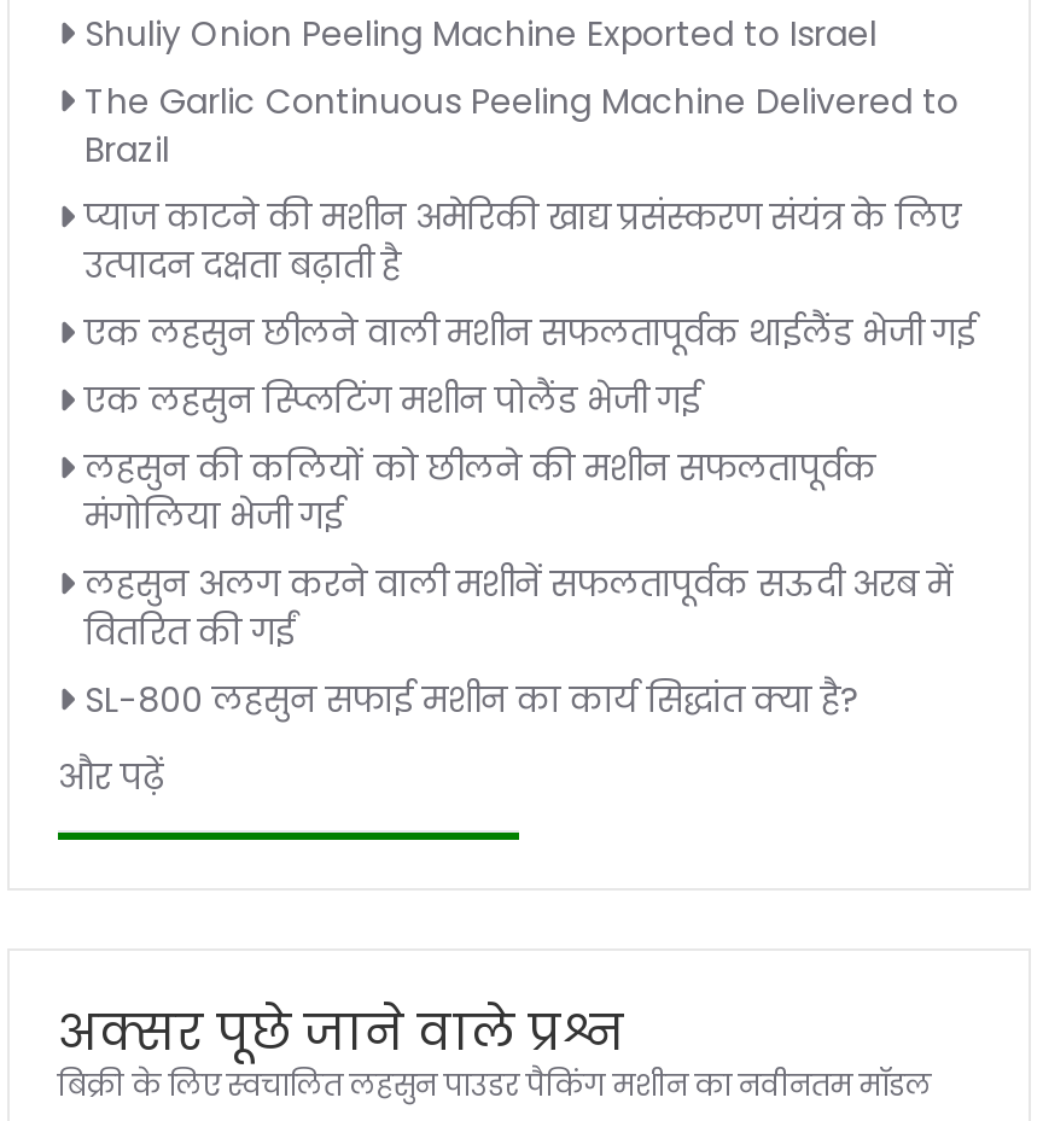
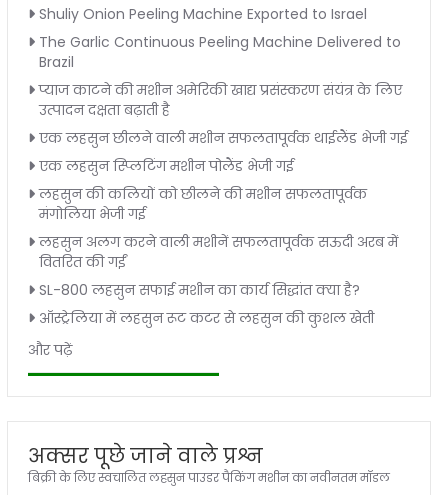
none -> [39,308,374,328] ऑस्ट्रेलिया में लहसुन रूट कटर से लहसुन की कुशल खेती

